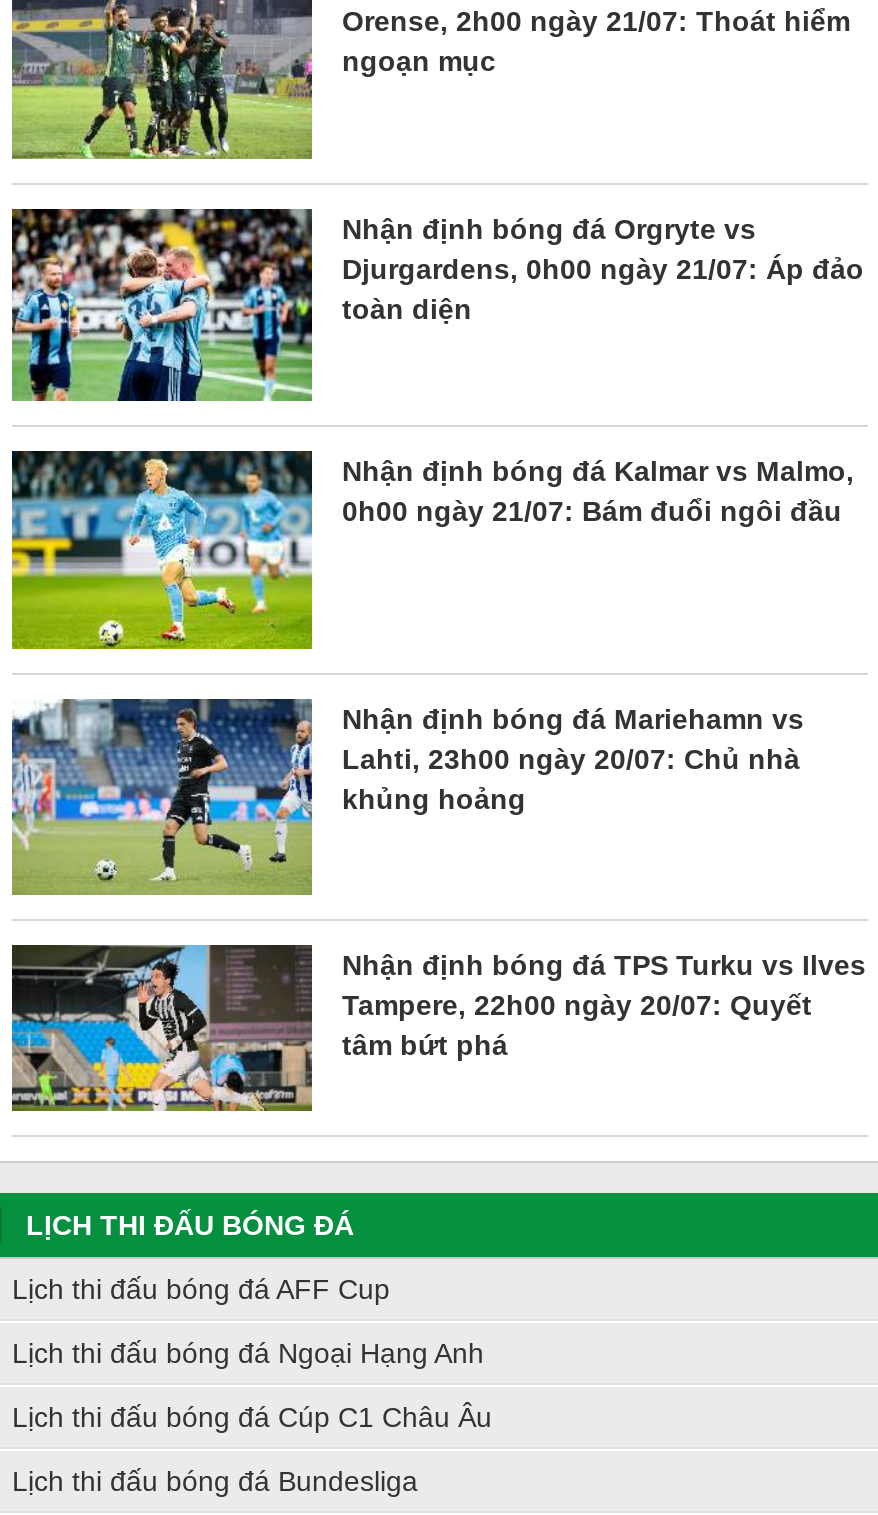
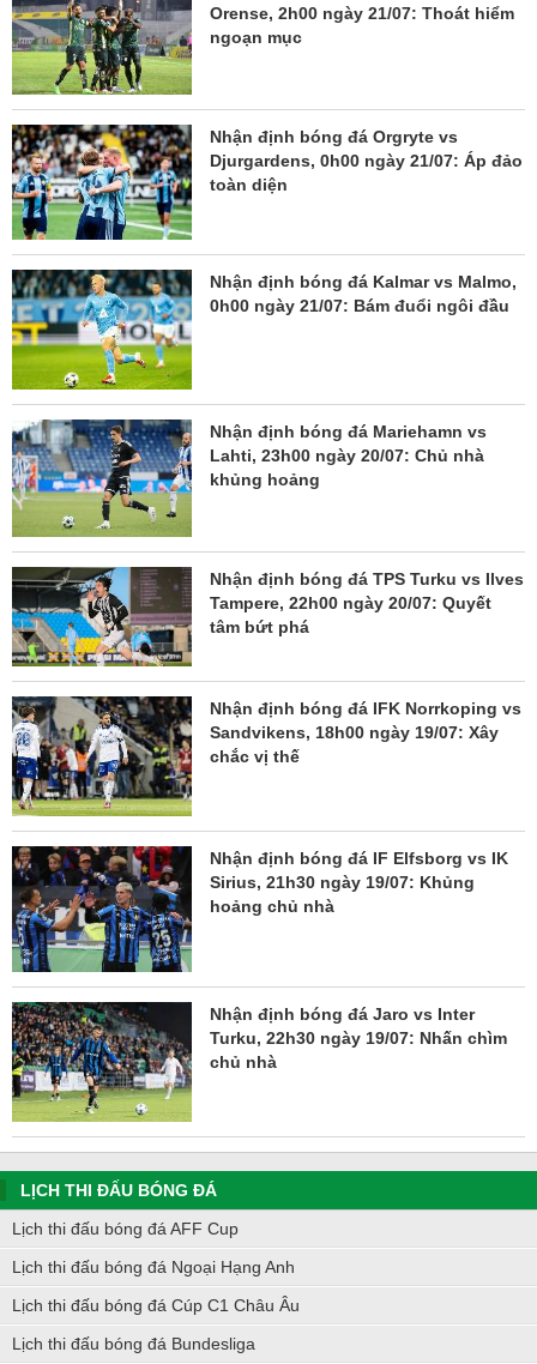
none -> [11,695,521,816] [image] | Nhận định bóng đá IFK Norrkoping vs | Sandvikens, 18h00 ngày 19/07: Xây | chắc vị thế
none -> [11,845,508,973] [image] | Nhận định bóng đá IF Elfsborg vs IK | Sirius, 21h30 ngày 19/07: Khủng | hoảng chủ nhà
none -> [11,1001,507,1122] [image] | Nhận định bóng đá Jaro vs Inter | Turku, 22h30 ngày 19/07: Nhấn chìm | chủ nhà

